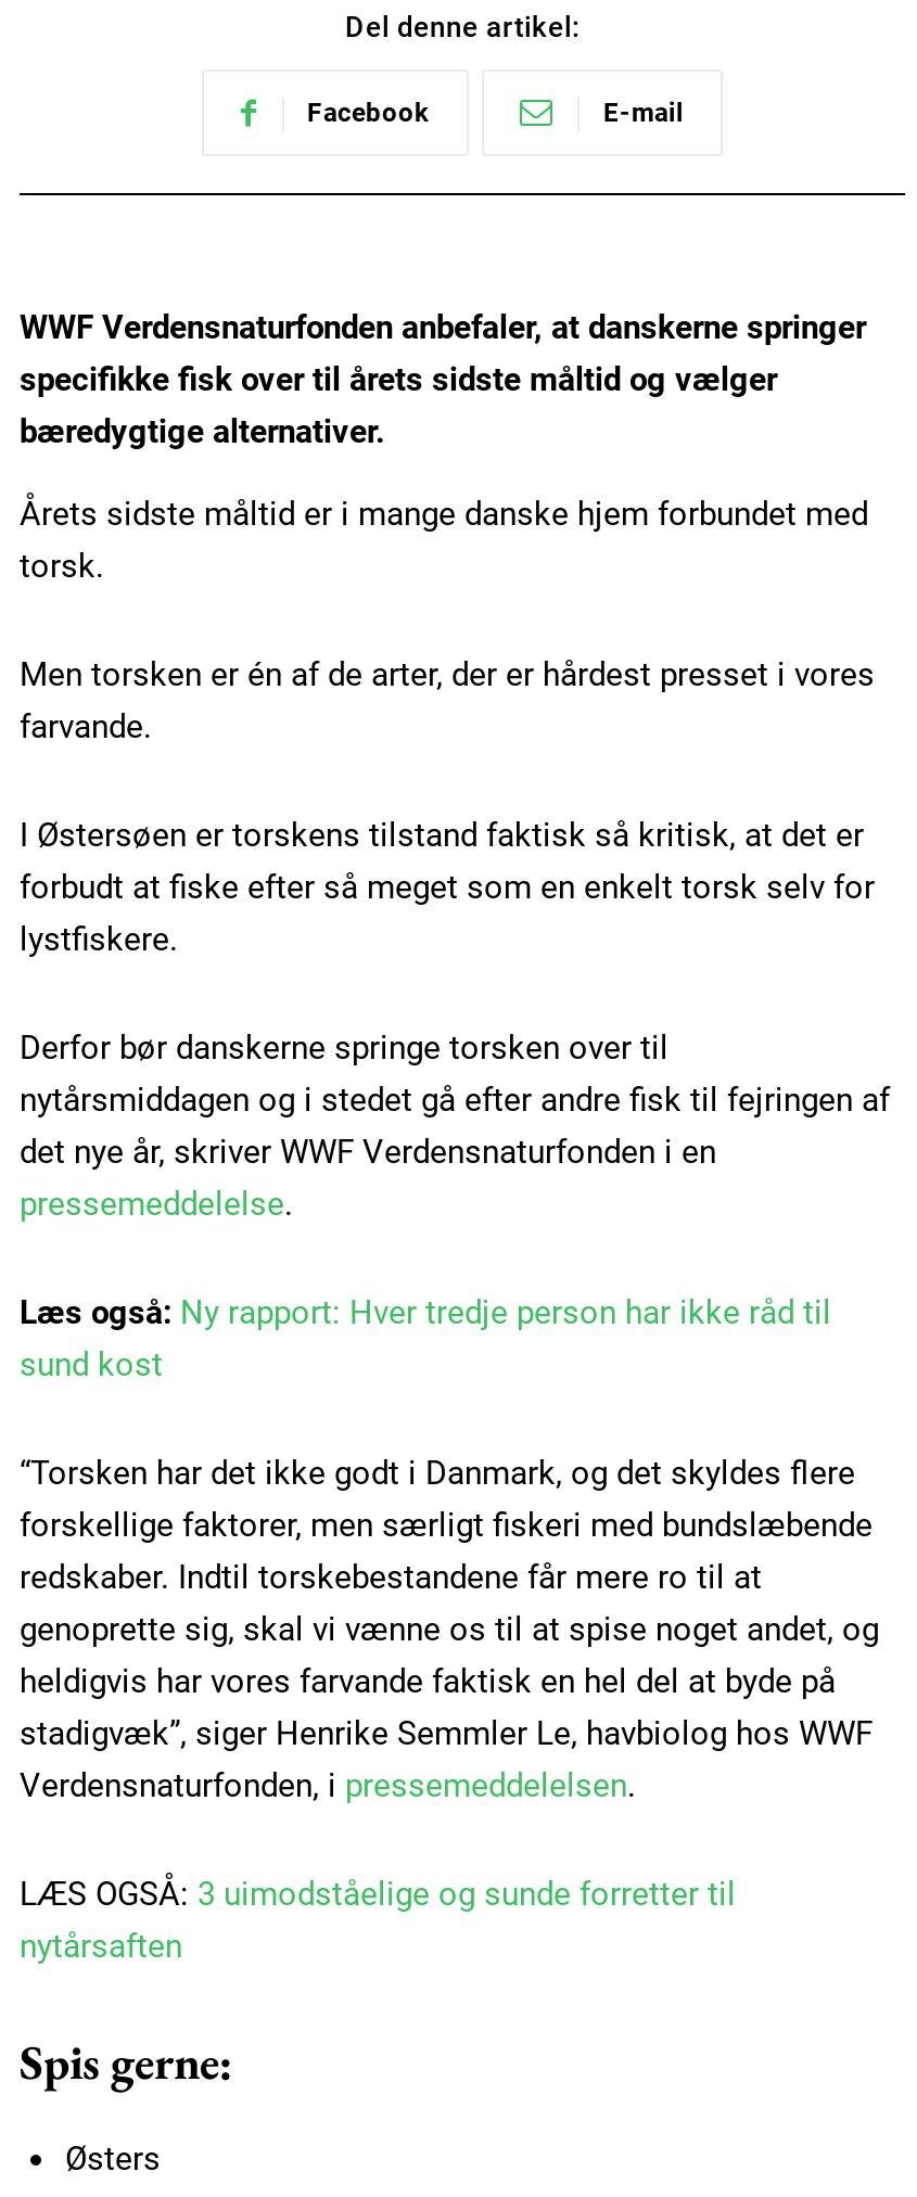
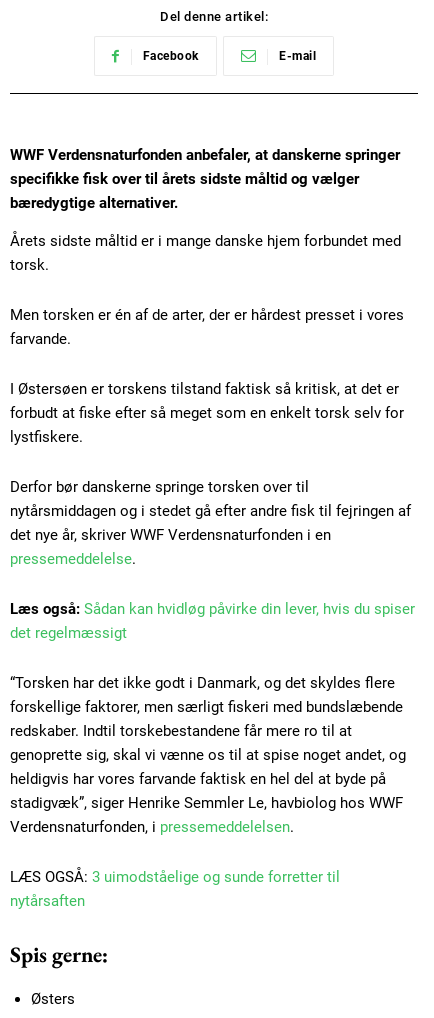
[20,1294,831,1385] Læs også: Ny rapport: Hver tredje person har ikke råd til | sund kost -> [10,600,415,642] Læs også: Sådan kan hvidløg påvirke din lever, hvis du spiser | det regelmæssigt

